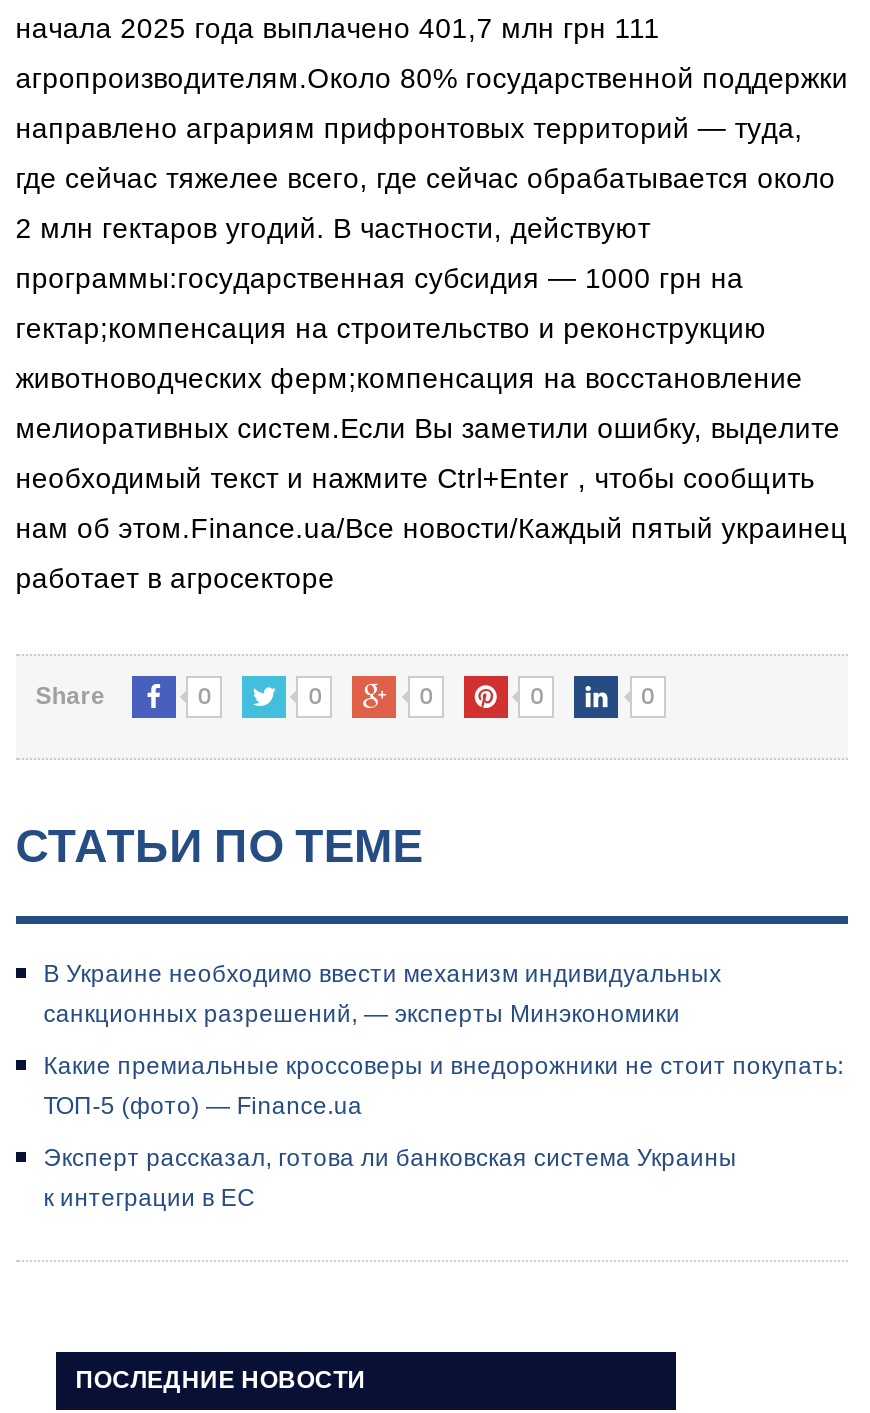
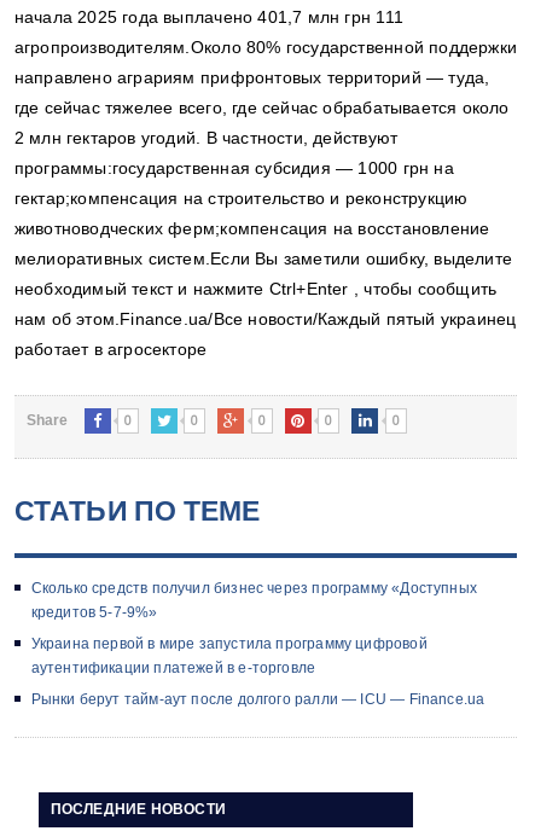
[43,961,722,1029] В Украине необходимо ввести механизм индивидуальных | санкционных разрешений, — эксперты Минэкономики -> [31,580,477,621] Сколько средств получил бизнес через программу «Доступных | кредитов 5-7-9%»
[43,1053,844,1121] Какие премиальные кроссоверы и внедорожники не стоит покупать: | ТОП-5 (фото) — Finance.ua -> [31,636,427,677] Украина первой в мире запустила программу цифровой | аутентификации платежей в е-торговле
[43,1145,737,1213] Эксперт рассказал, готова ли банковская система Украины | к интеграции в ЕС -> [31,691,485,708] Рынки берут тайм-аут после долгого ралли — ICU — Finance.ua

